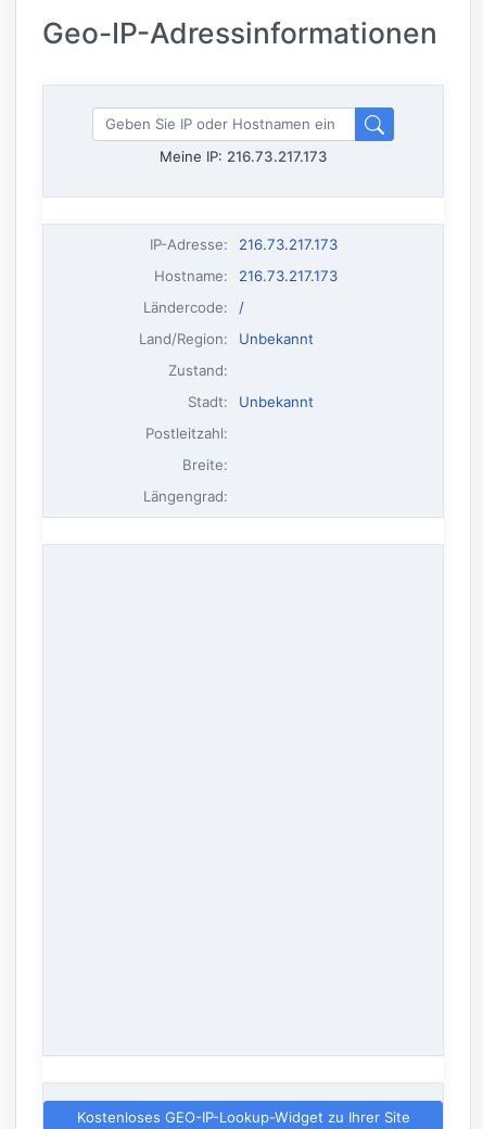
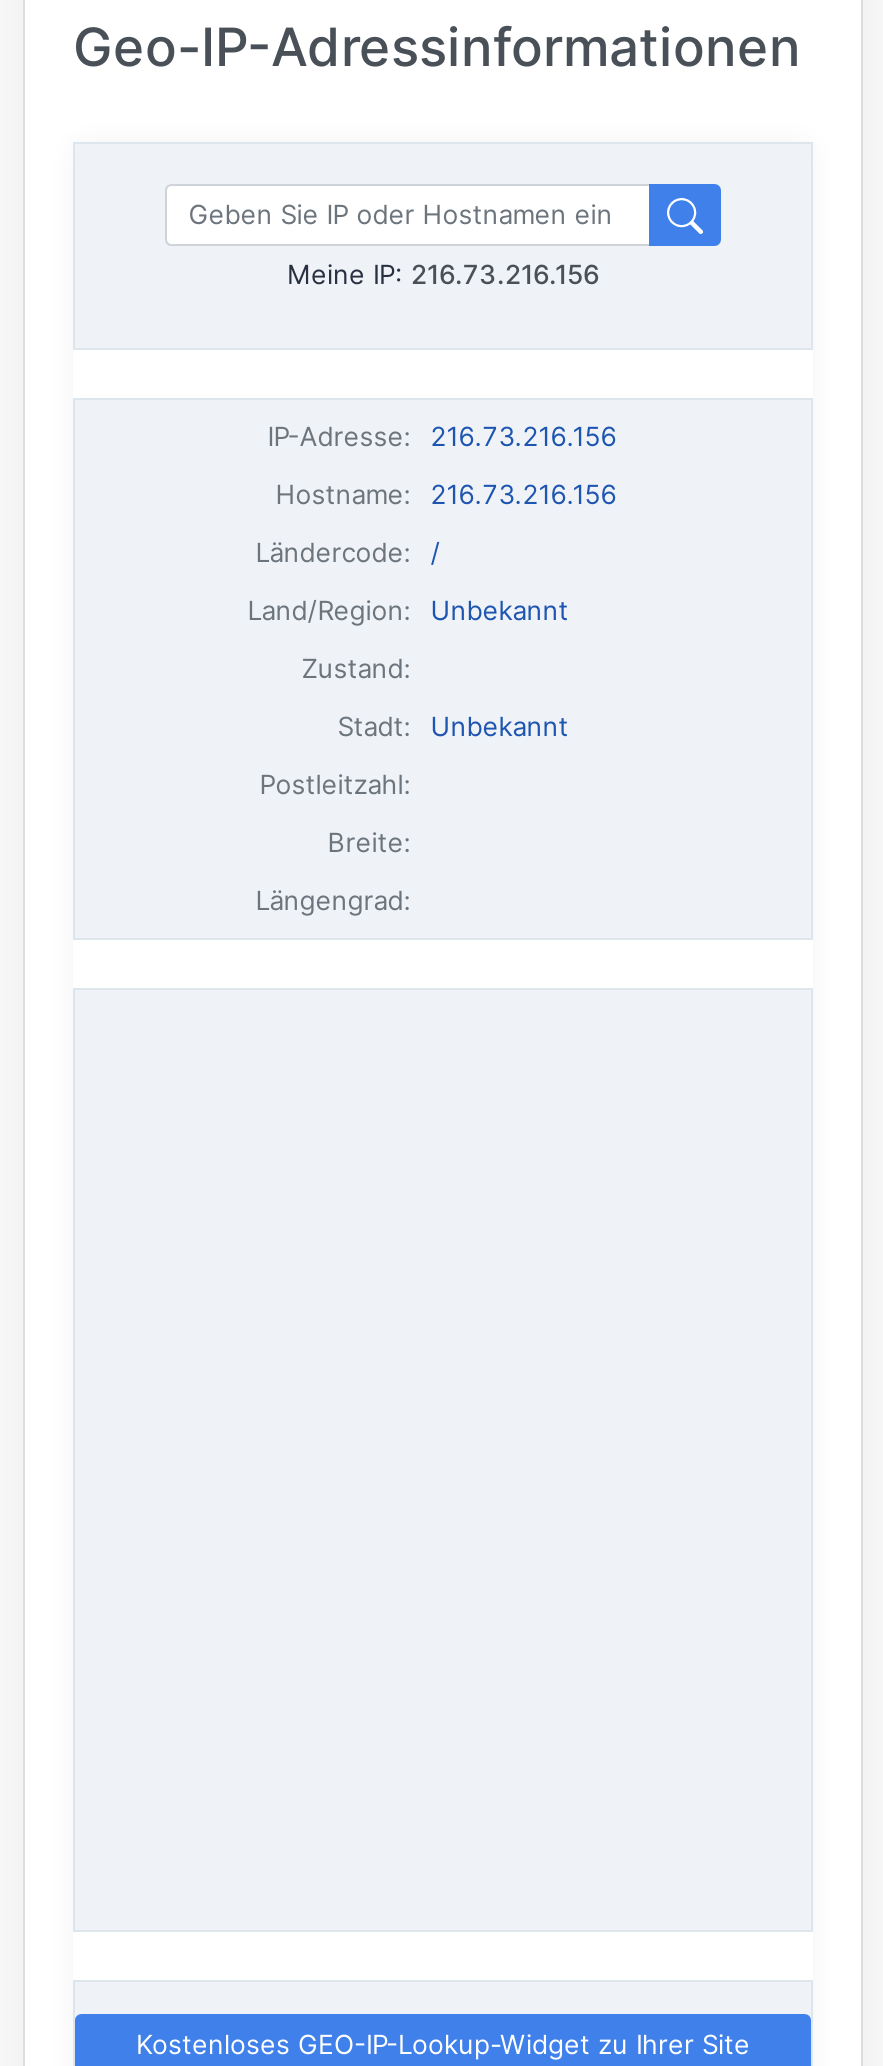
[159,147,327,165] Meine IP: 216.73.217.173 -> [287,258,599,290] Meine IP: 216.73.216.156
[150,235,337,253] IP-Adresse: 216.73.217.173 -> [267,420,617,452] IP-Adresse: 216.73.216.156
[154,267,337,284] Hostname: 216.73.217.173 -> [275,478,617,510] Hostname: 216.73.216.156

